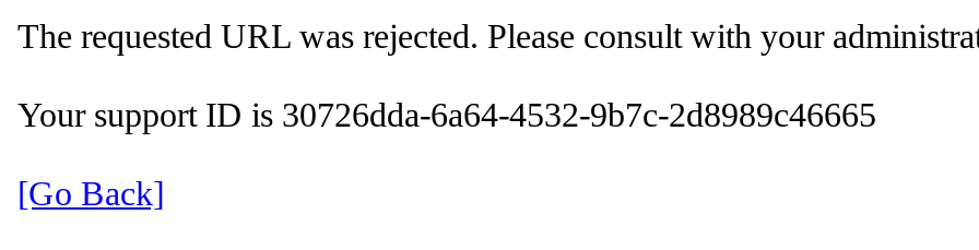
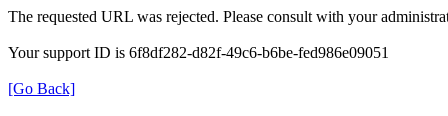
[17,96,876,133] Your support ID is 30726dda-6a64-4532-9b7c-2d8989c46665 -> [8,44,389,61] Your support ID is 6f8df282-d82f-49c6-b6be-fed986e09051

